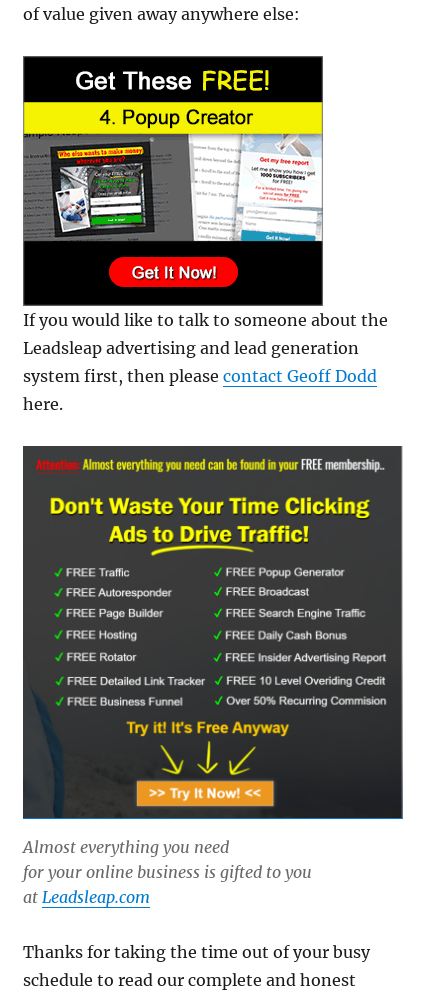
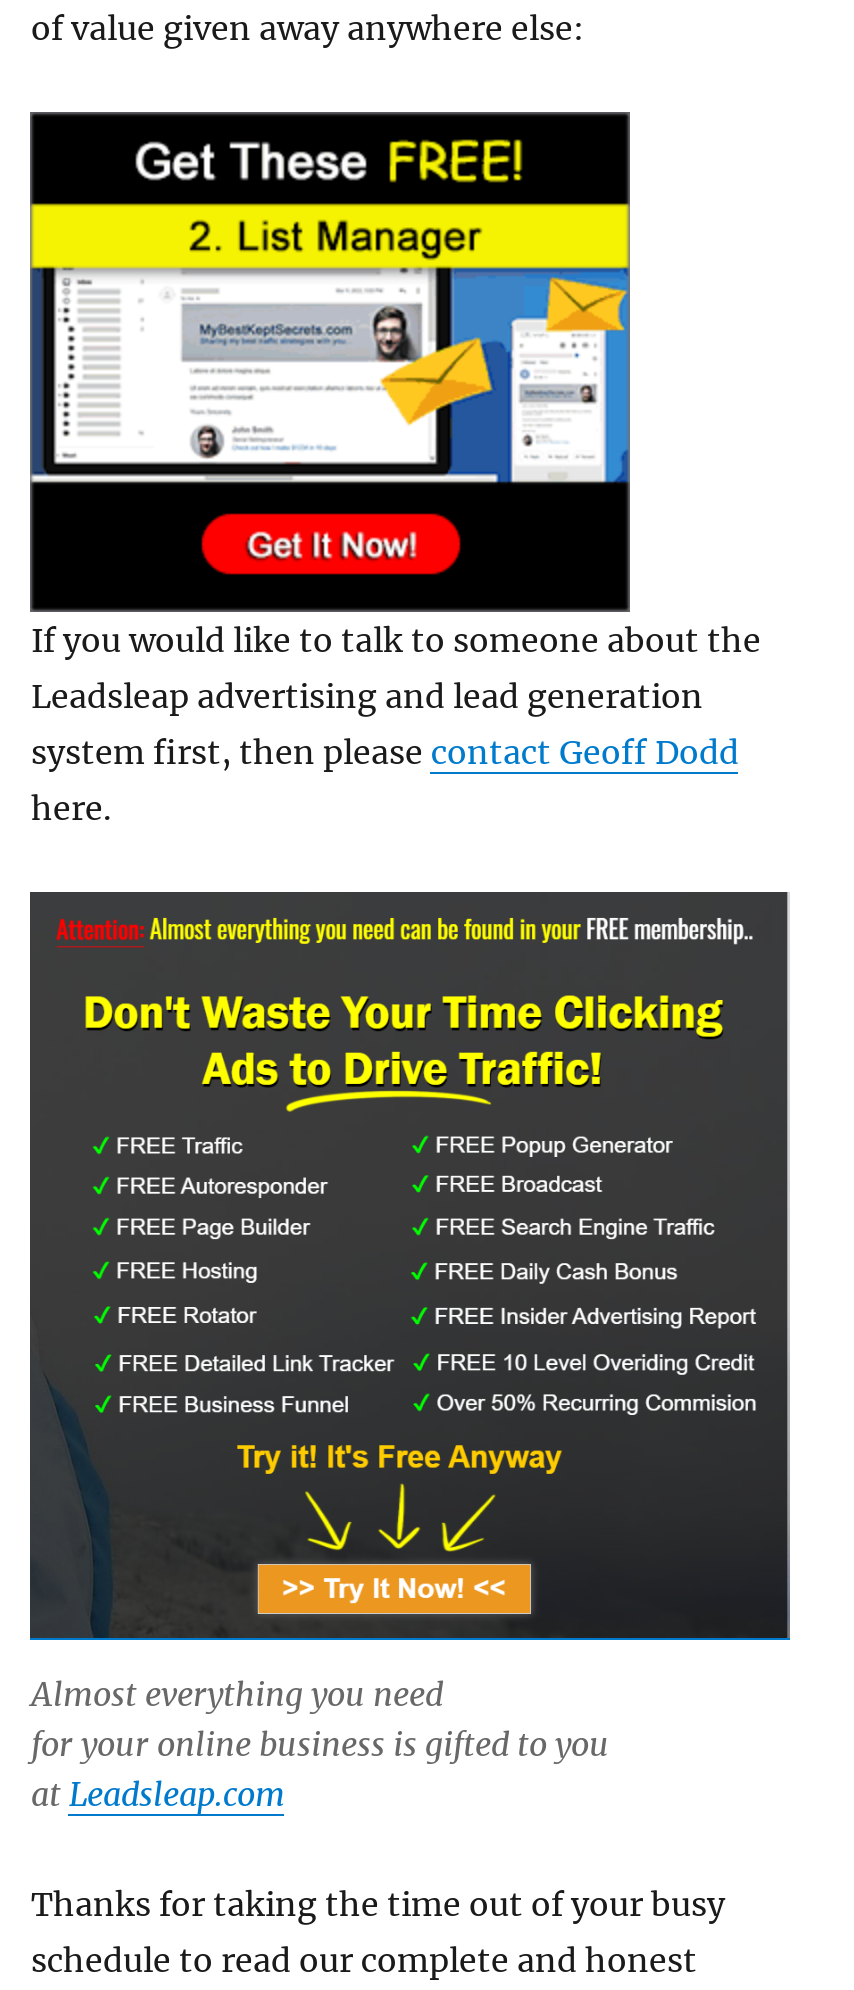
[24,108,323,242] [image] -> [32,218,630,484] [image]

